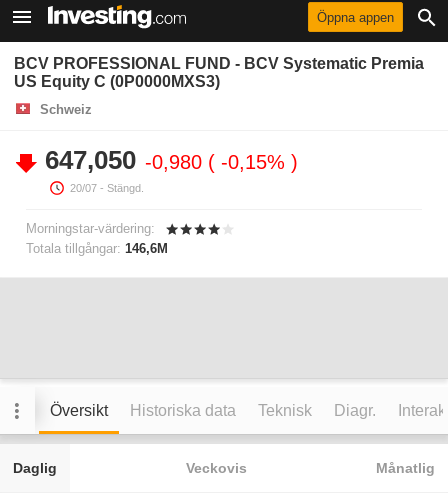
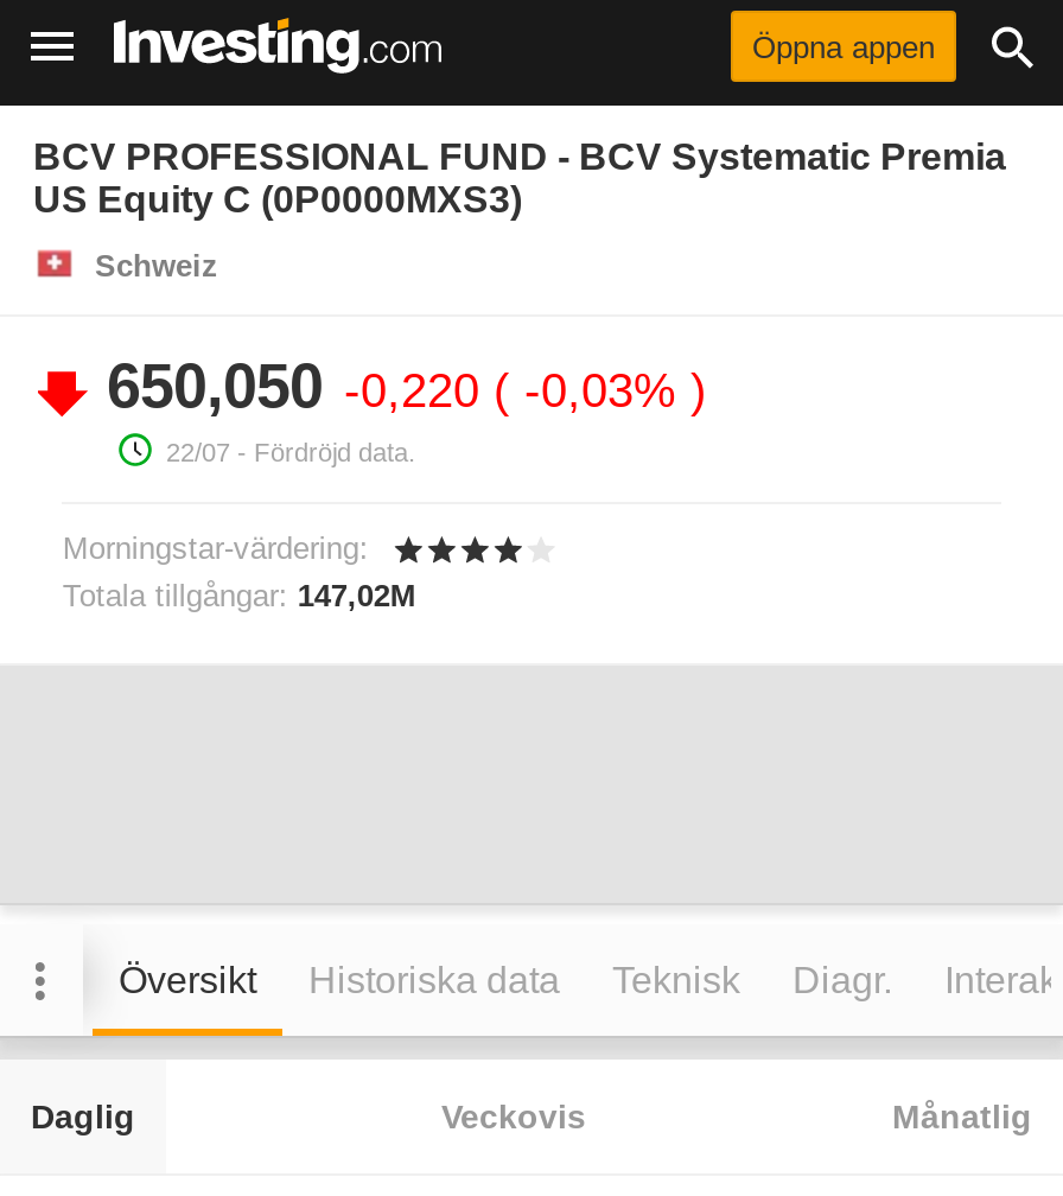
[45,145,291,194] 647,050 -0,980 -0,15% | 20/07 - Stängd. -> [107,350,690,466] 650,050 -0,220 -0,03% | 22/07 - Fördröjd data.
[26,241,168,256] Totala tillgångar: 146,6M -> [63,578,416,614] Totala tillgångar: 147,02M

